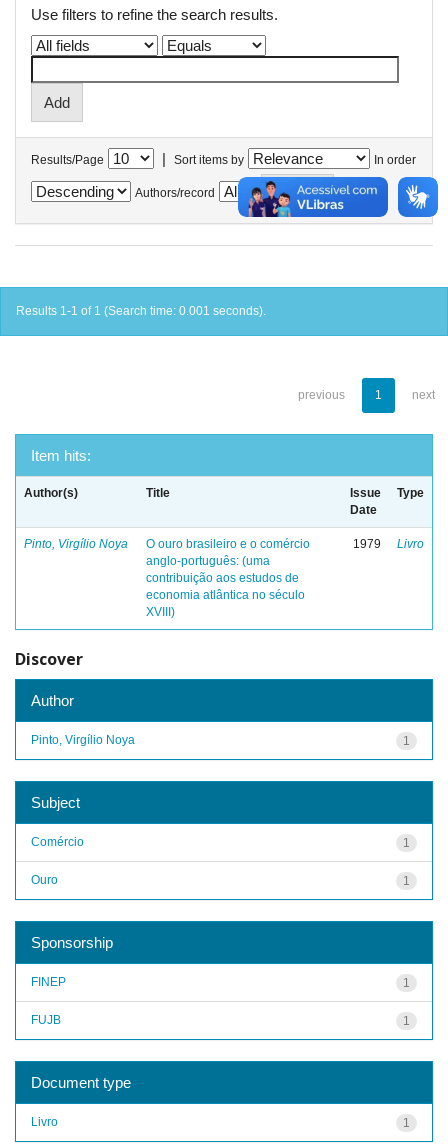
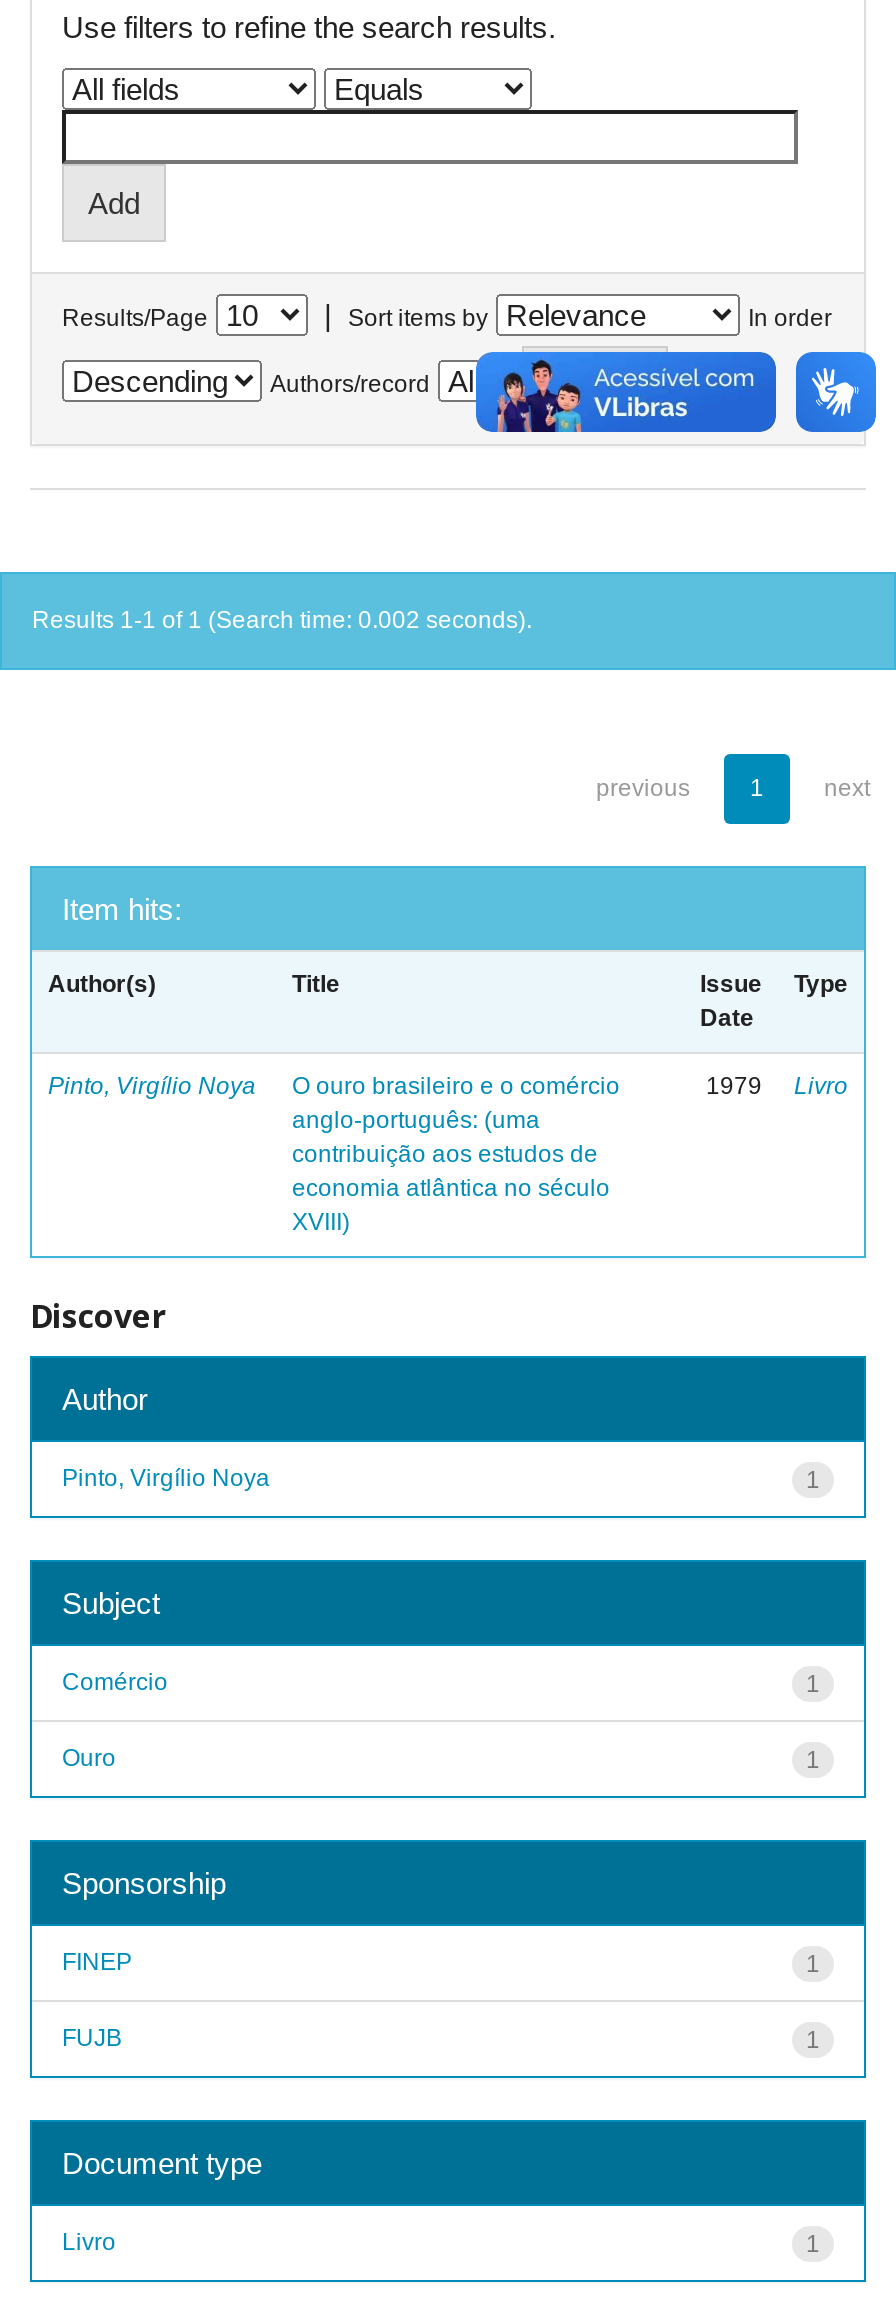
[16,304,266,318] Results 1-1 of 1 (Search time: 0.001 seconds). -> [32,606,532,634] Results 1-1 of 1 (Search time: 0.002 seconds).

